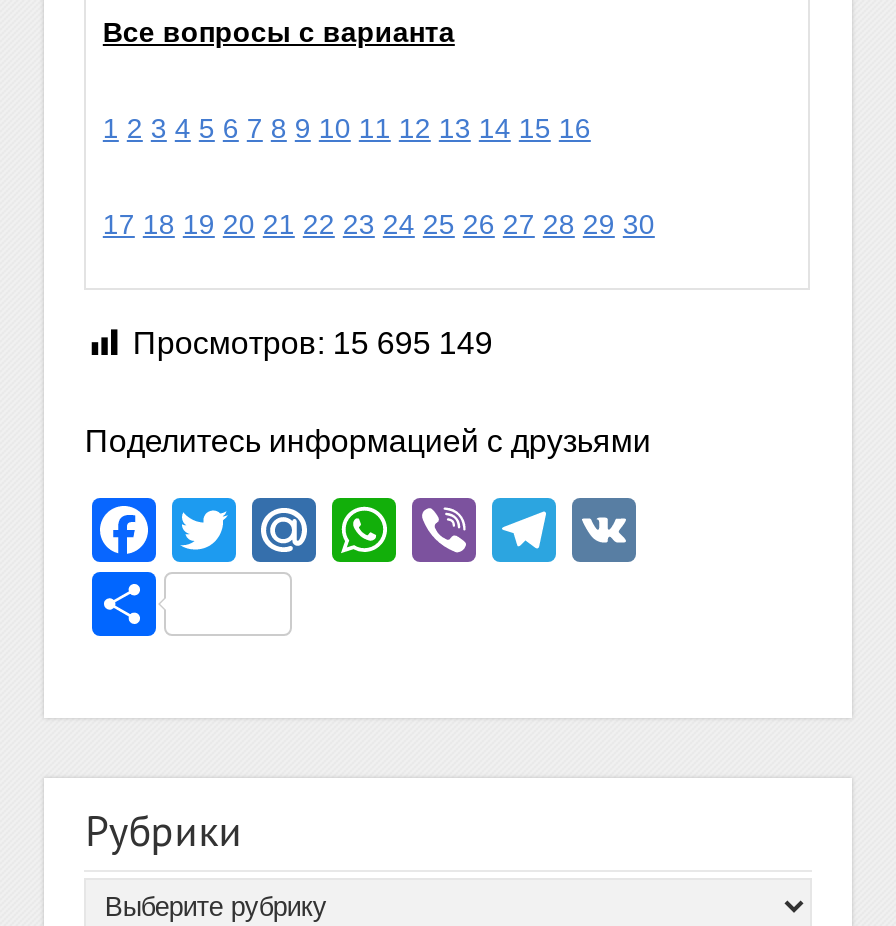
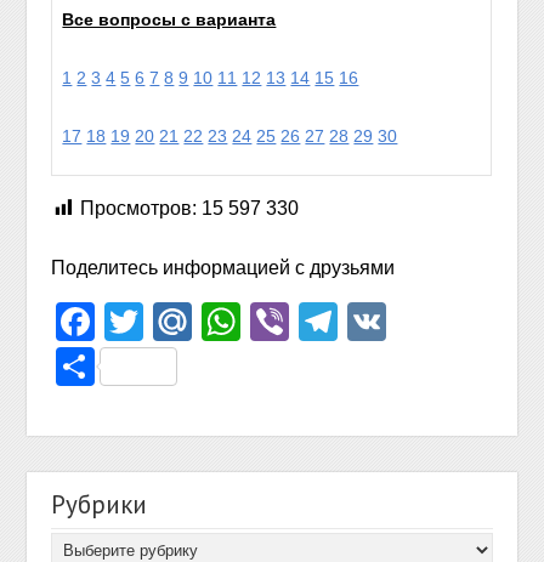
[133,326,493,360] Просмотров: 15 695 149 -> [81,198,299,218] Просмотров: 15 597 330

